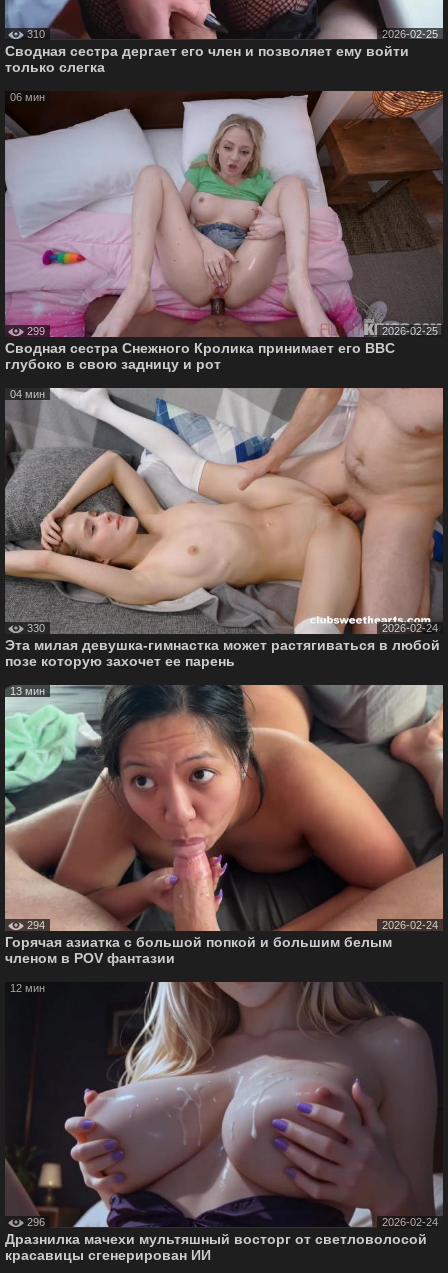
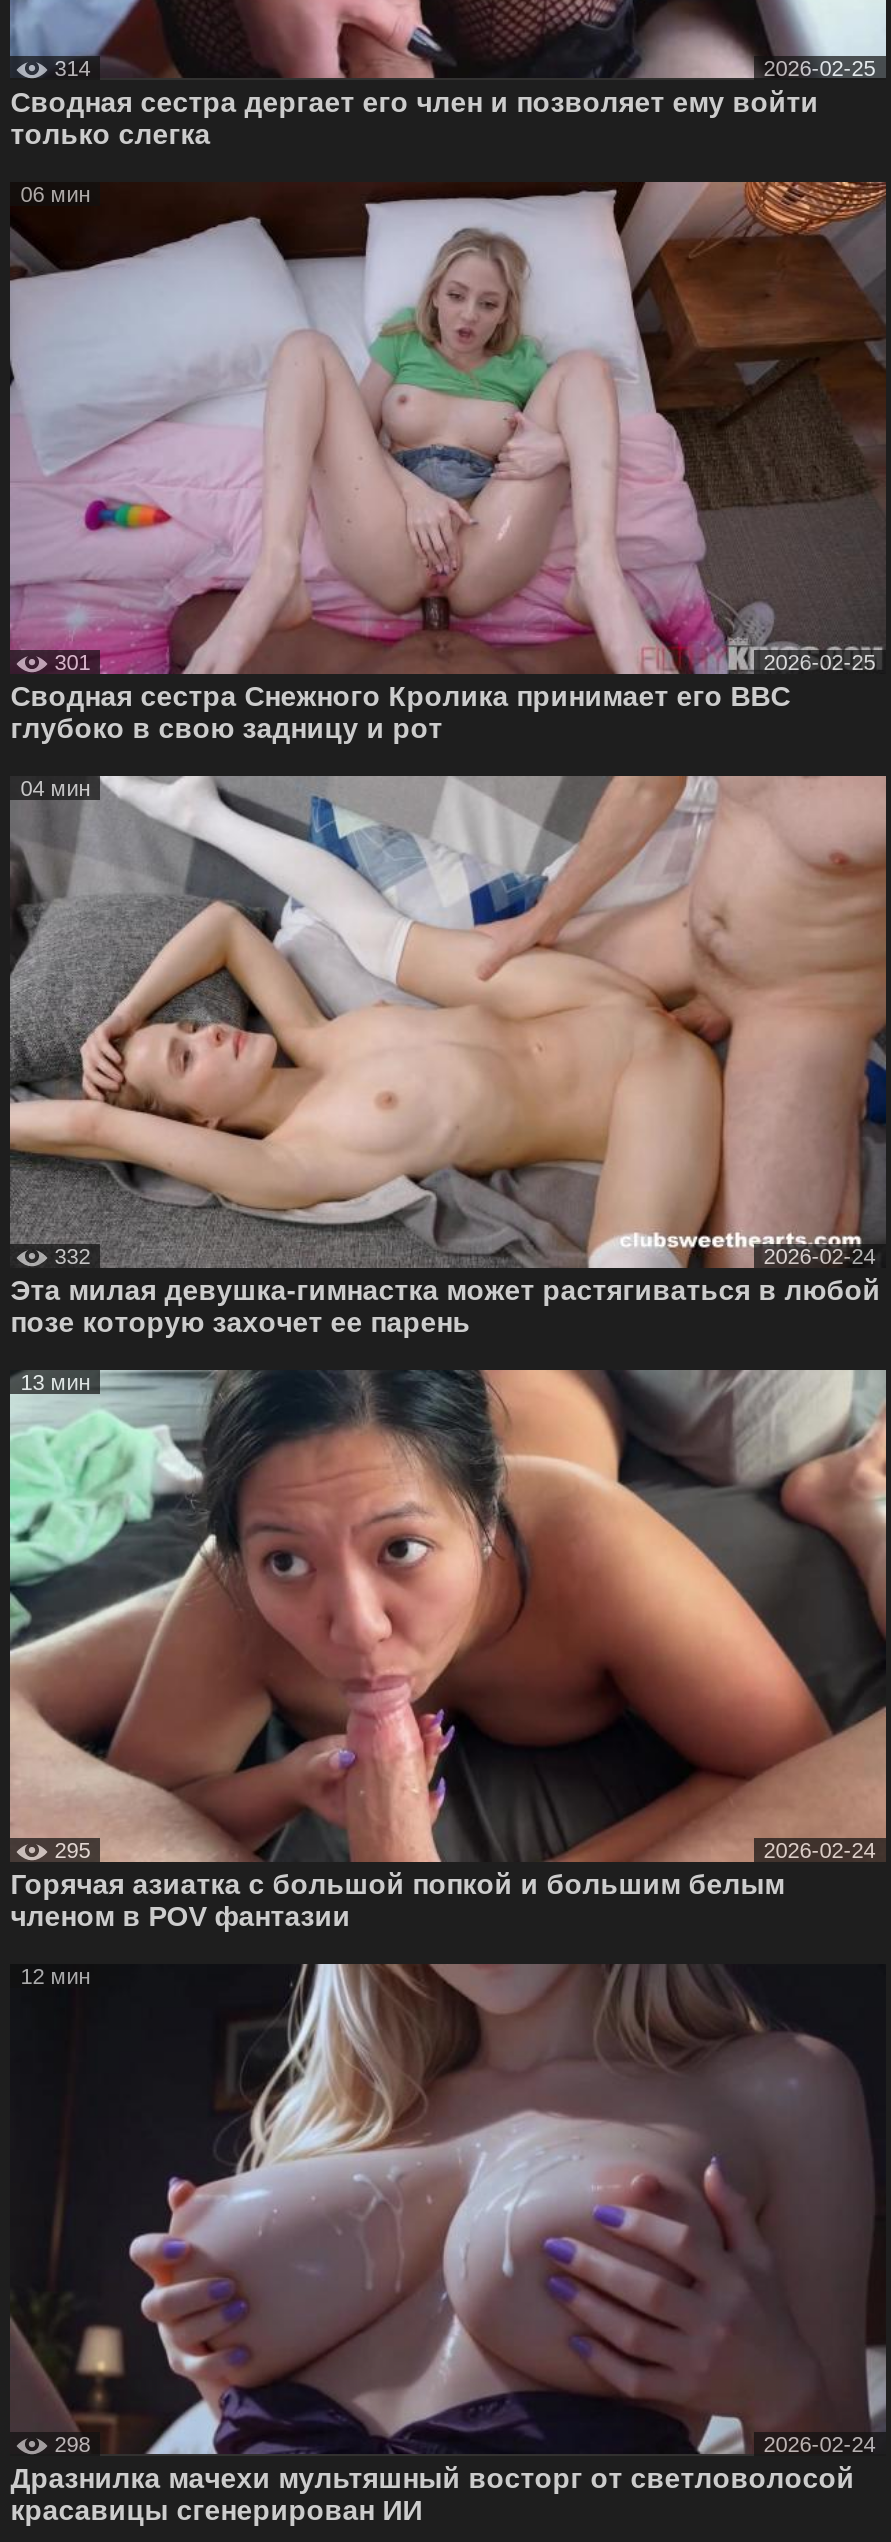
[27,28,45,40] 310 -> [54,55,90,79] 314
[27,325,45,337] 299 -> [54,649,90,673] 301
[27,622,45,634] 330 -> [54,1244,90,1268] 332
[27,919,45,931] 294 -> [54,1838,90,1862] 295
[27,1216,45,1228] 296 -> [54,2432,90,2456] 298

